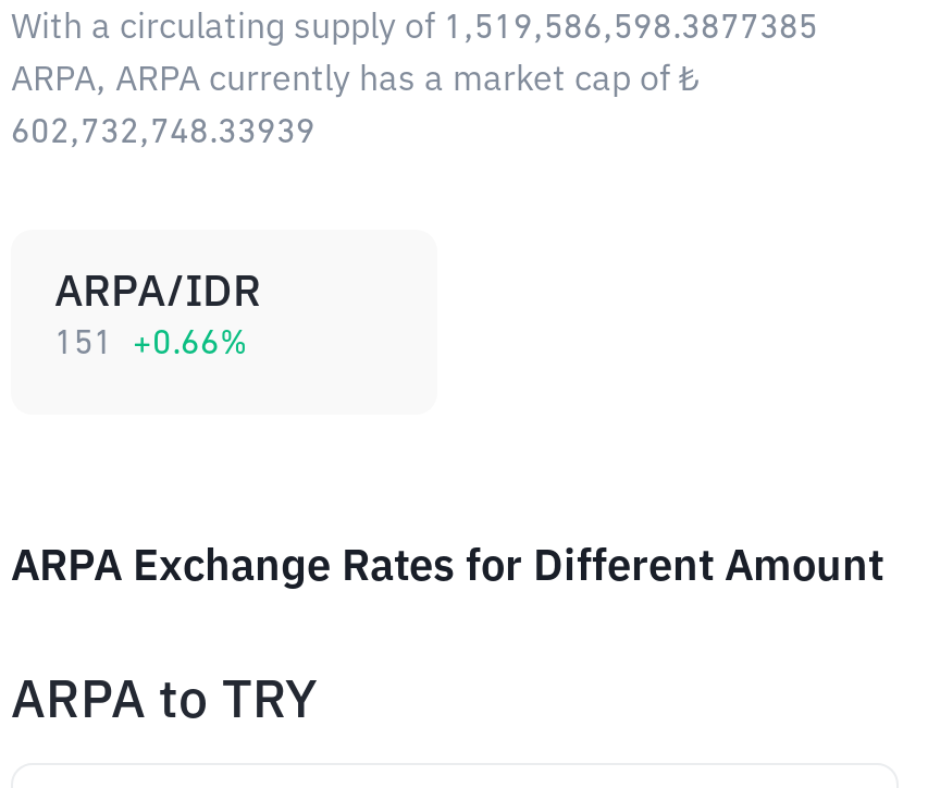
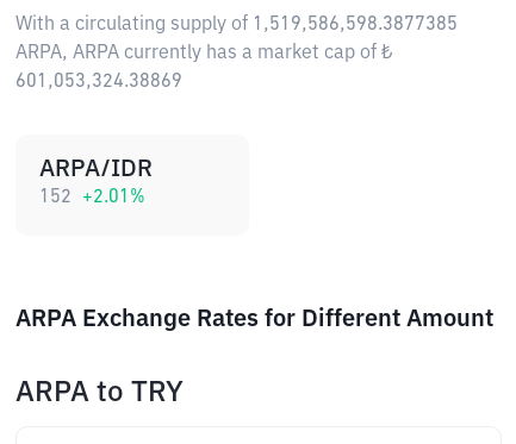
[11,116,315,151] 602,732,748.33939 -> [15,73,182,92] 601,053,324.38869
[54,328,248,362] 151 +0.66% -> [39,188,145,207] 152 +2.01%

